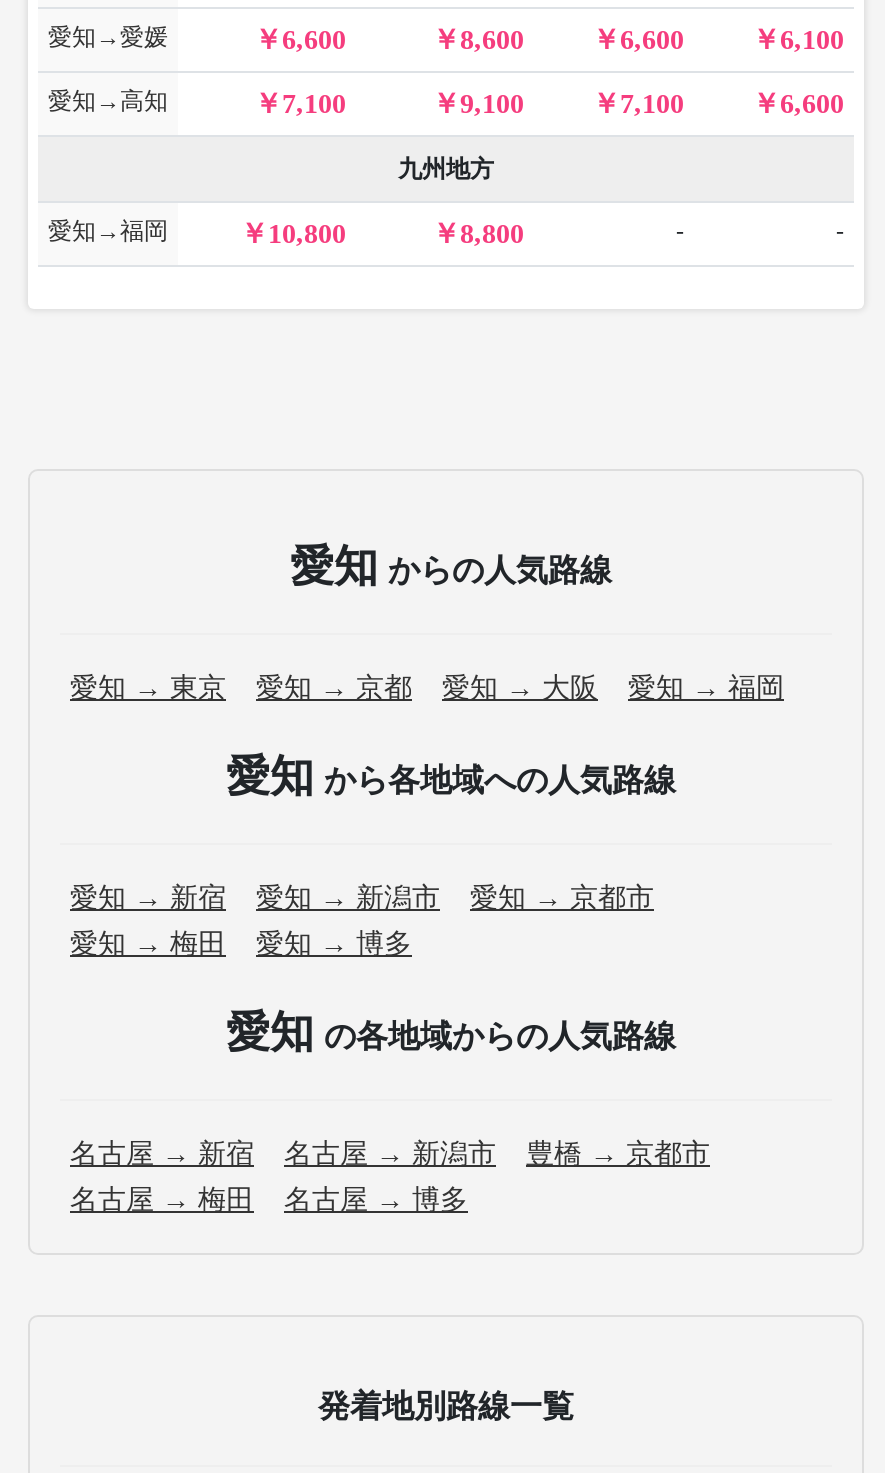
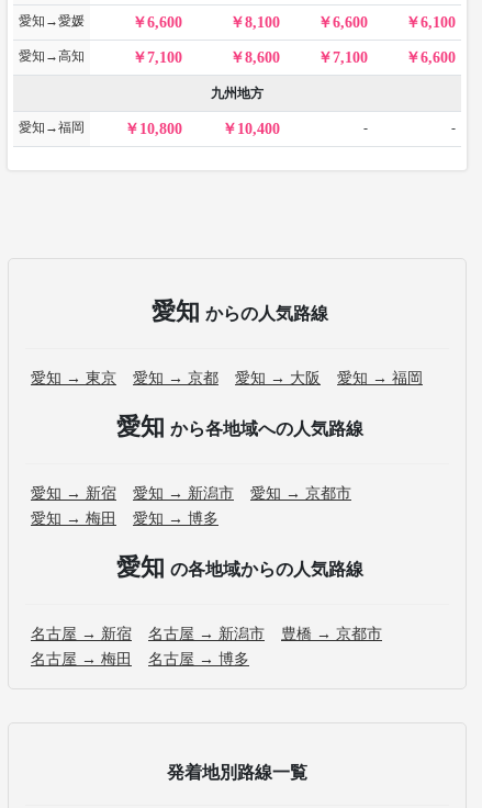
[460,25,524,55] 8,600 -> [245,14,280,31] 8,100
[460,89,524,119] 9,100 -> [245,49,280,66] 8,600
[460,219,524,249] 8,800 -> [237,121,280,137] 10,400

